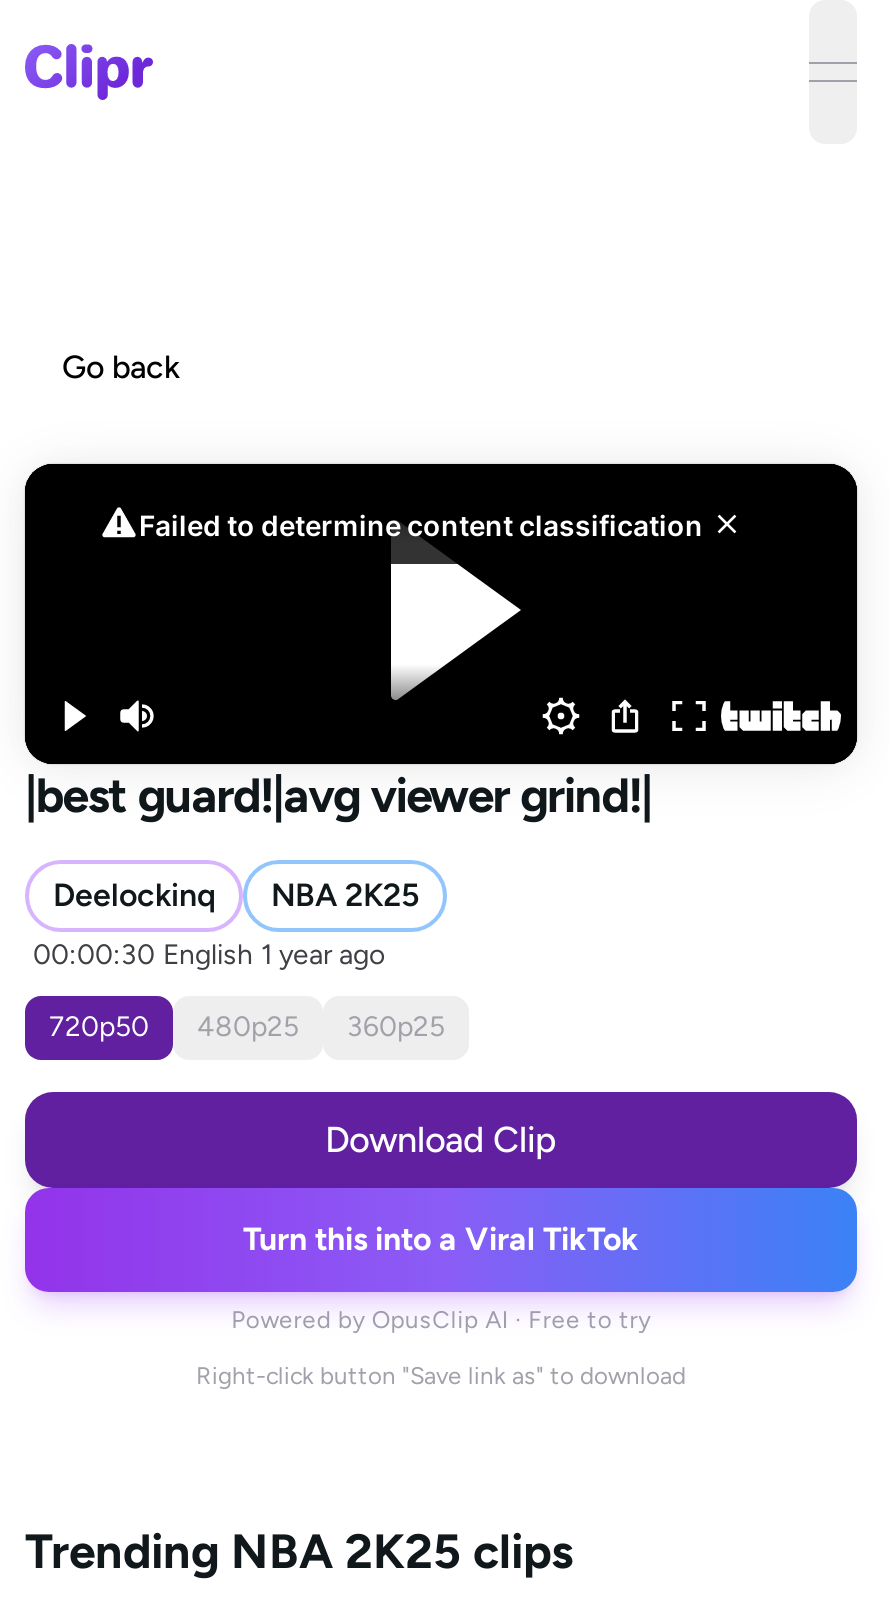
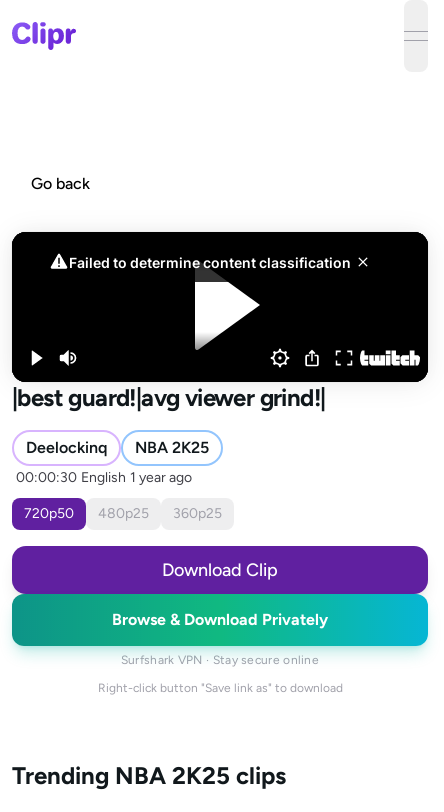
[243,1220,639,1258] Turn this into a Viral TikTok -> [112,610,328,629] Browse & Download Privately
[231,1306,651,1334] Powered by OpusClip AI · Free to try -> [121,653,319,667] Surfshark VPN · Stay secure online

